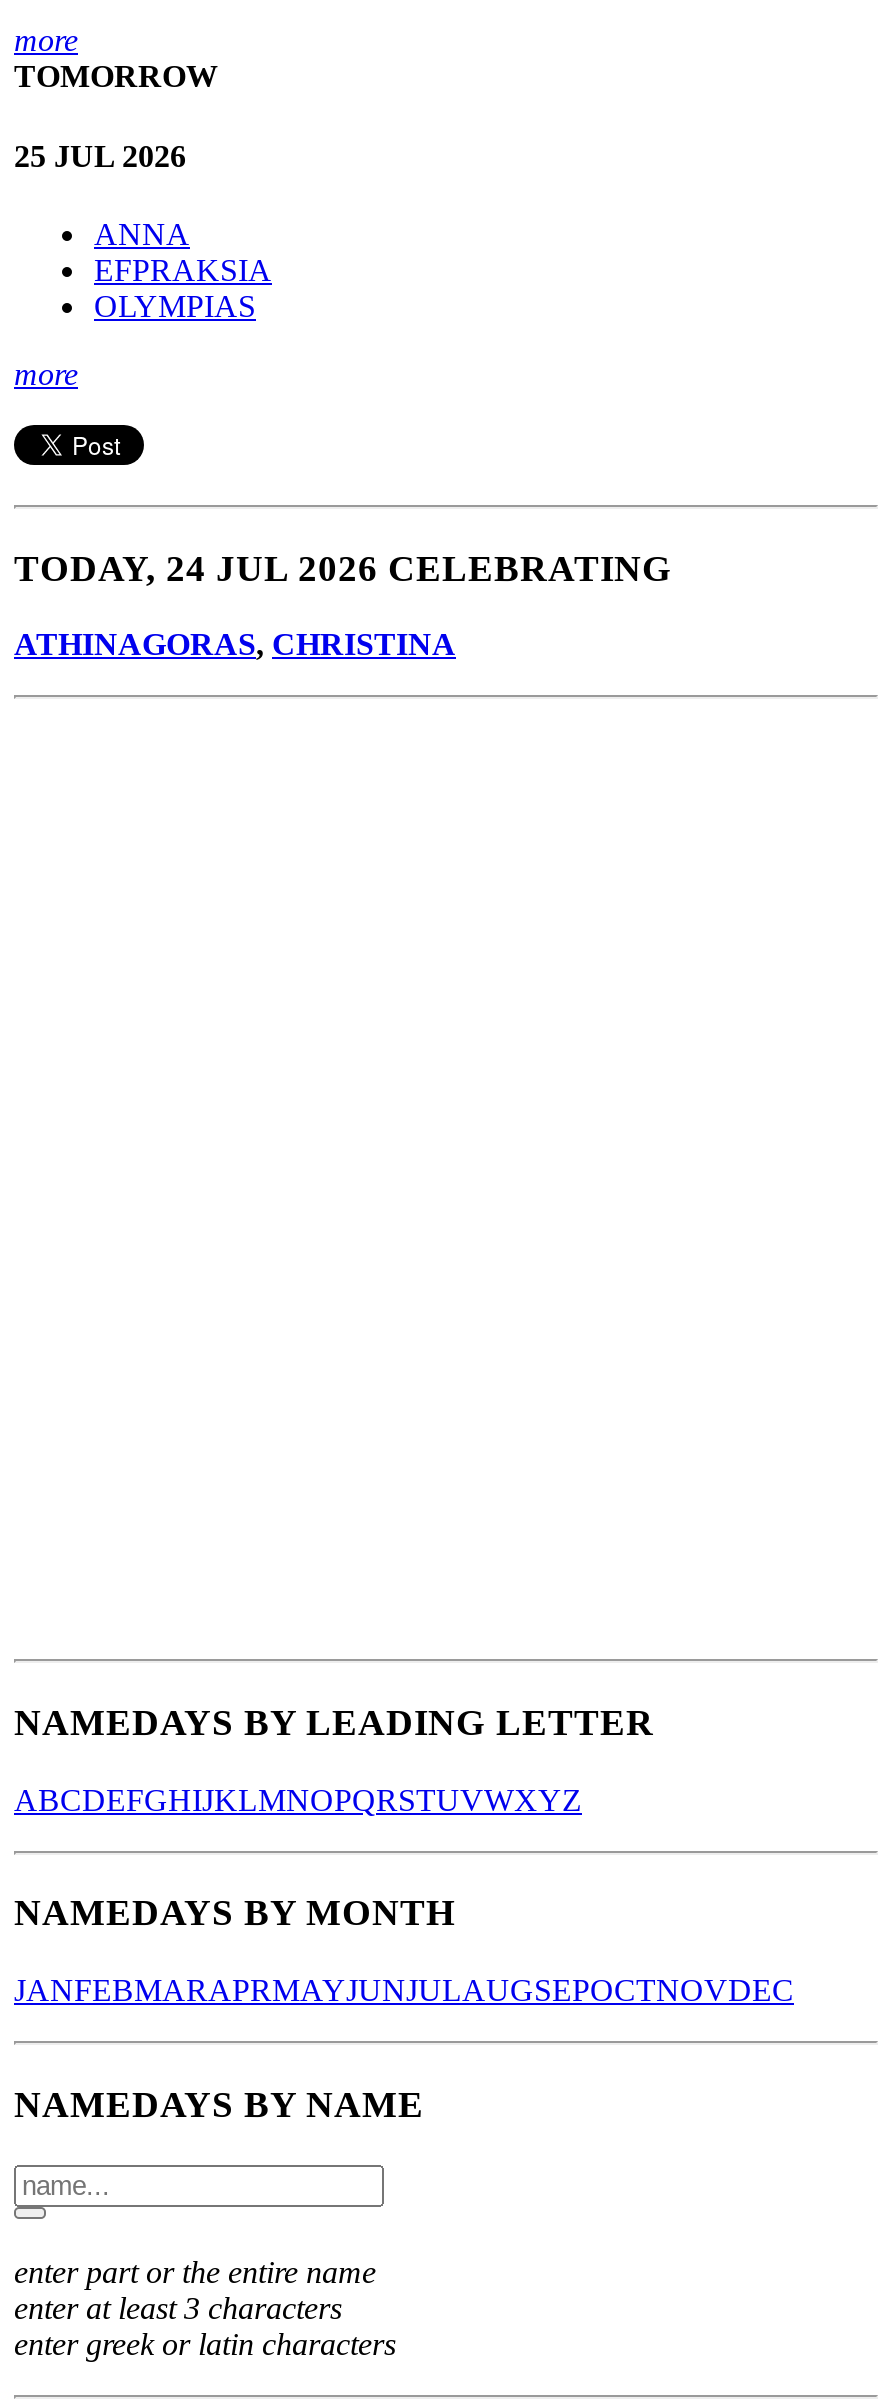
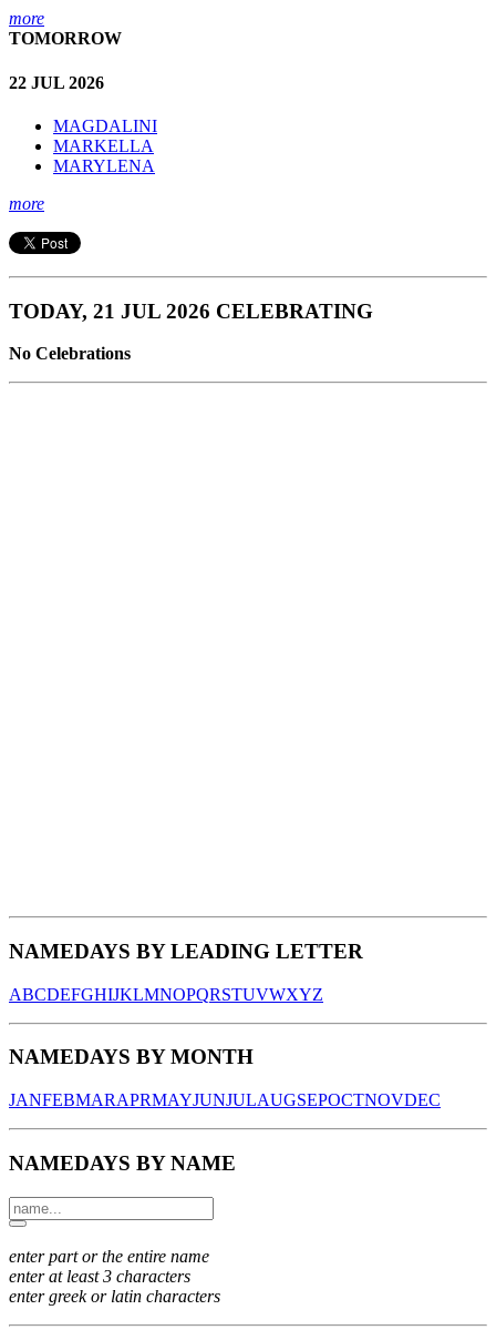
[14,138,186,172] 25 JUL 2026 -> [9,73,104,92] 22 JUL 2026
[94,217,272,323] ANNA | EFPRAKSIA | OLYMPIAS -> [53,116,157,175] MAGDALINI | MARKELLA | MARYLENA
[14,546,672,588] TODAY, 24 JUL 2026 CELEBRATING -> [9,299,373,322] TODAY, 21 JUL 2026 CELEBRATING
[14,628,456,662] ATHINAGORAS, CHRISTINA -> [9,344,131,363] No Celebrations

